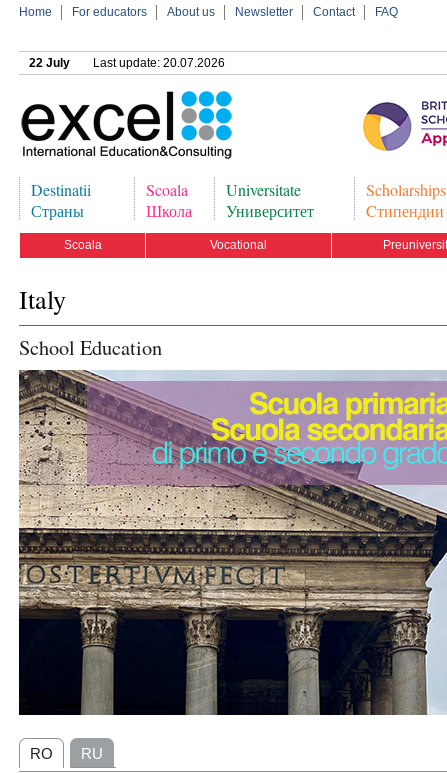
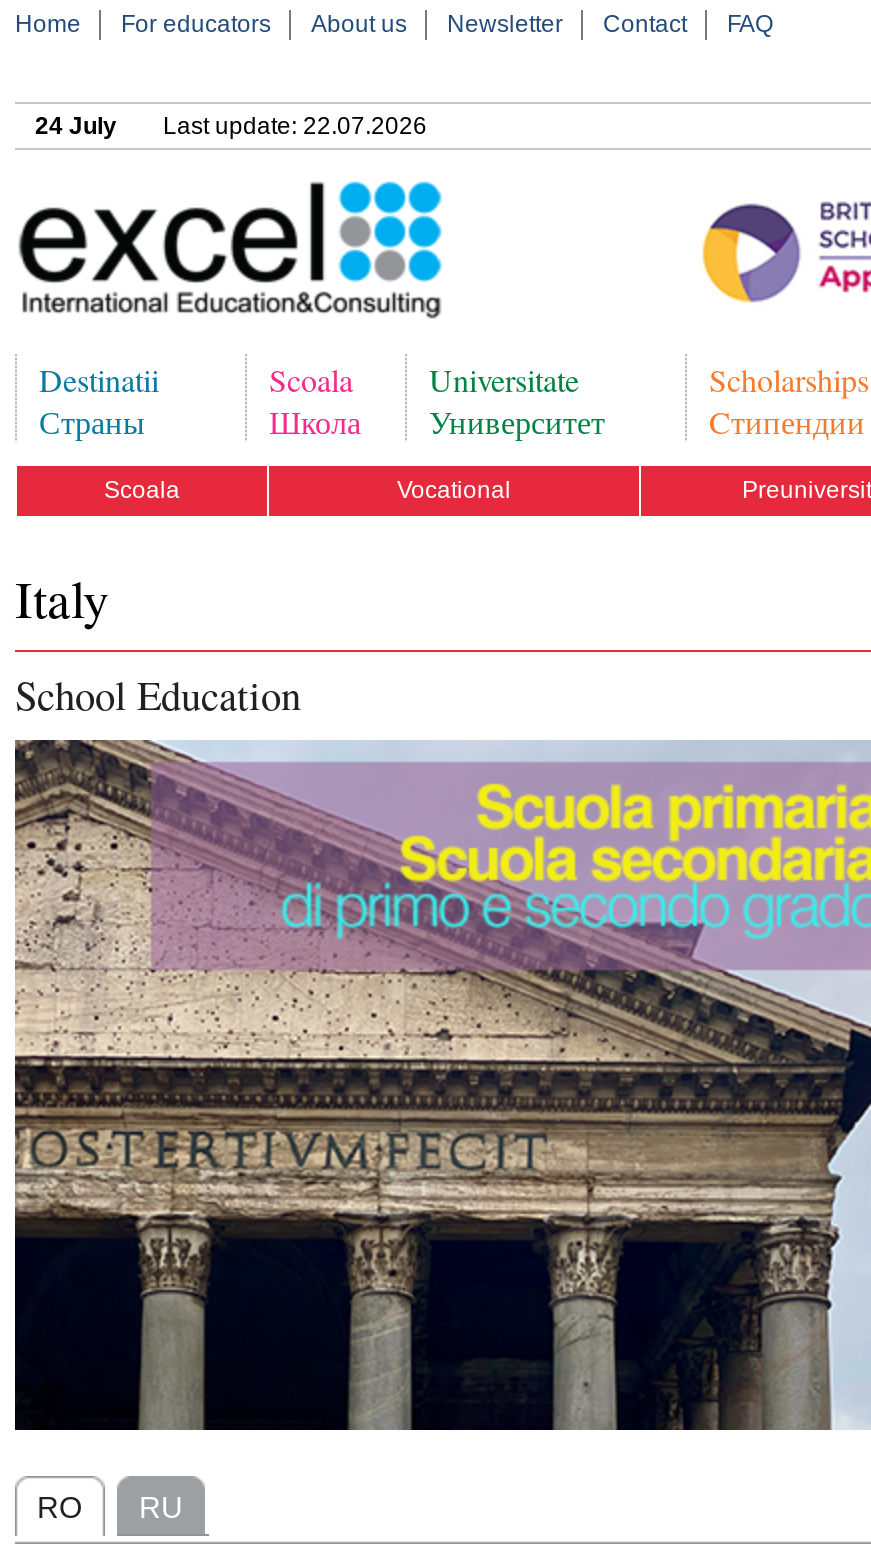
[29,56,70,70] 22 July -> [35,112,117,140] 24 July
[93,56,225,70] Last update: 20.07.2026 -> [163,112,427,140] Last update: 22.07.2026

